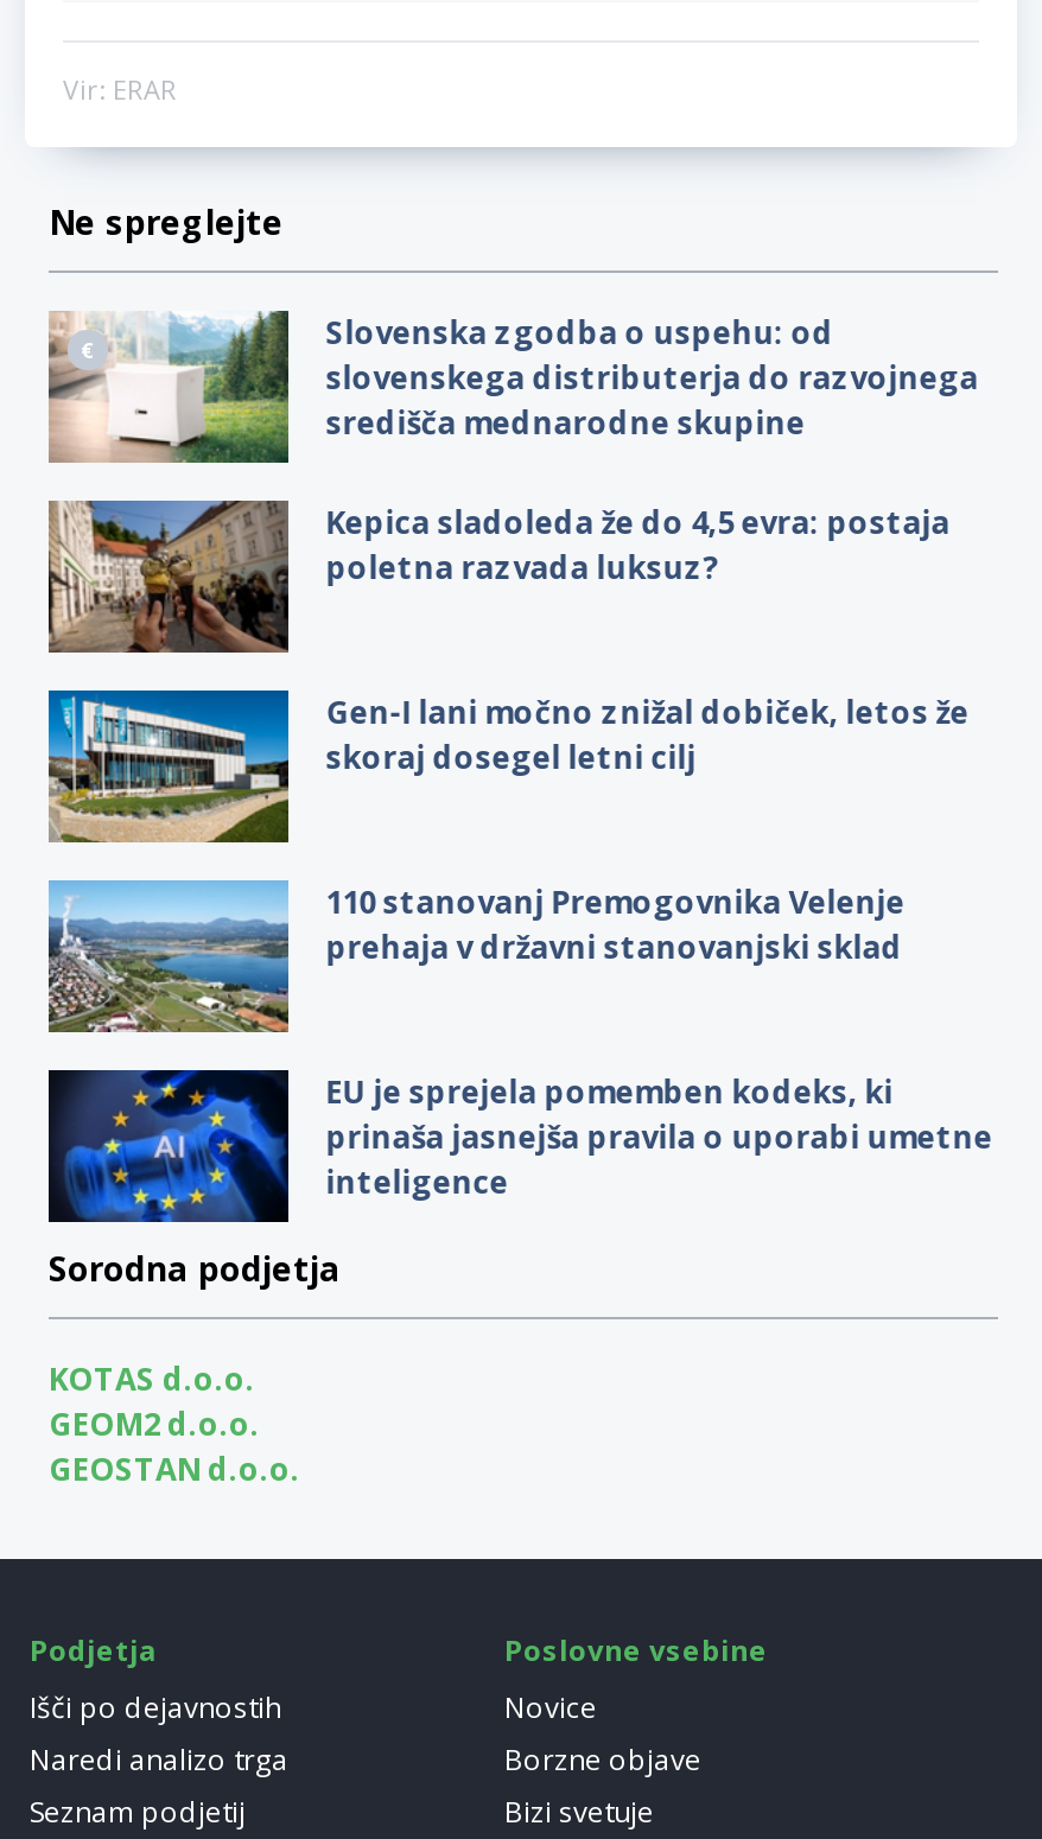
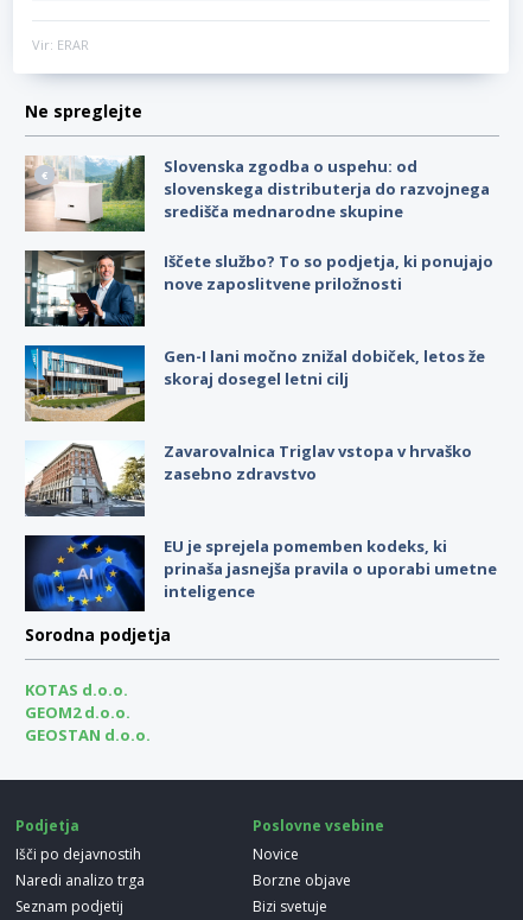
[46,498,950,655] [image] | Kepica sladoleda že do 4,5 evra: postaja | poletna razvada luksuz? -> [24,249,493,328] [image] | Iščete službo? To so podjetja, ki ponujajo | nove zaposlitvene priložnosti
[46,878,905,1035] [image] | 110 stanovanj Premogovnika Velenje | prehaja v državni stanovanjski sklad -> [25,440,472,516] [image] | Zavarovalnica Triglav vstopa v hrvaško | zasebno zdravstvo

